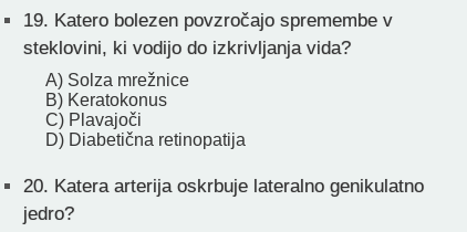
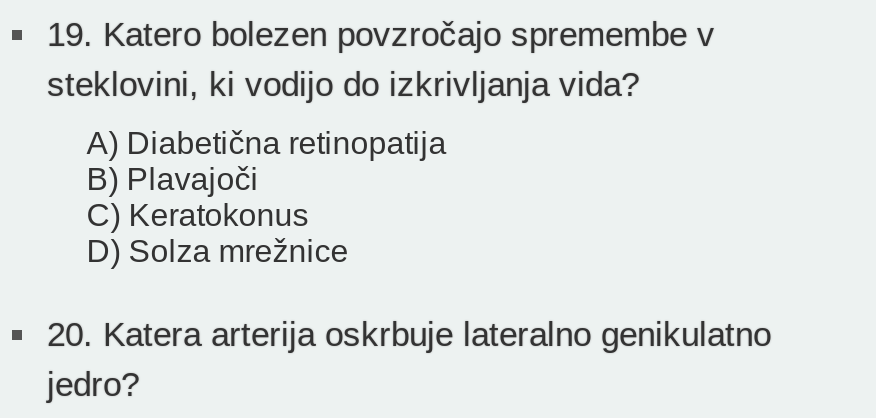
[46,71,190,89] A) Solza mrežnice -> [87,126,447,160] A) Diabetična retinopatija
[46,91,167,109] B) Keratokonus -> [87,162,259,196] B) Plavajoči
[46,110,142,129] C) Plavajoči -> [87,198,309,232] C) Keratokonus
[46,130,246,149] D) Diabetična retinopatija -> [87,234,349,268] D) Solza mrežnice

